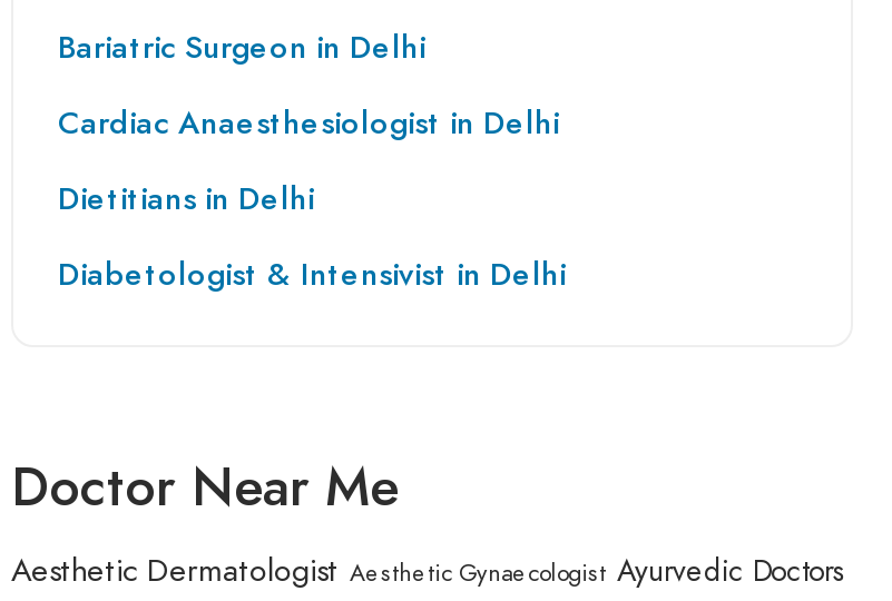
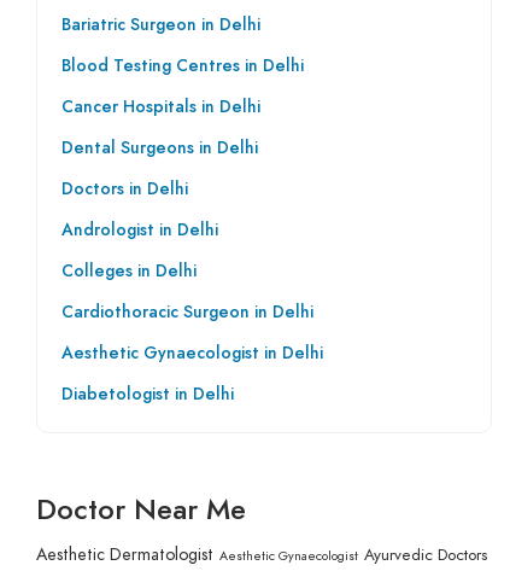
[58,99,566,295] Cardiac Anaesthesiologist in Delhi | Dietitians in Delhi | Diabetologist & Intensivist in Delhi -> [61,53,323,405] Blood Testing Centres in Delhi | Cancer Hospitals in Delhi | Dental Surgeons in Delhi | Doctors in Delhi | Andrologist in Delhi | Colleges in Delhi | Cardiothoracic Surgeon in Delhi | Aesthetic Gynaecologist in Delhi | Diabetologist in Delhi

